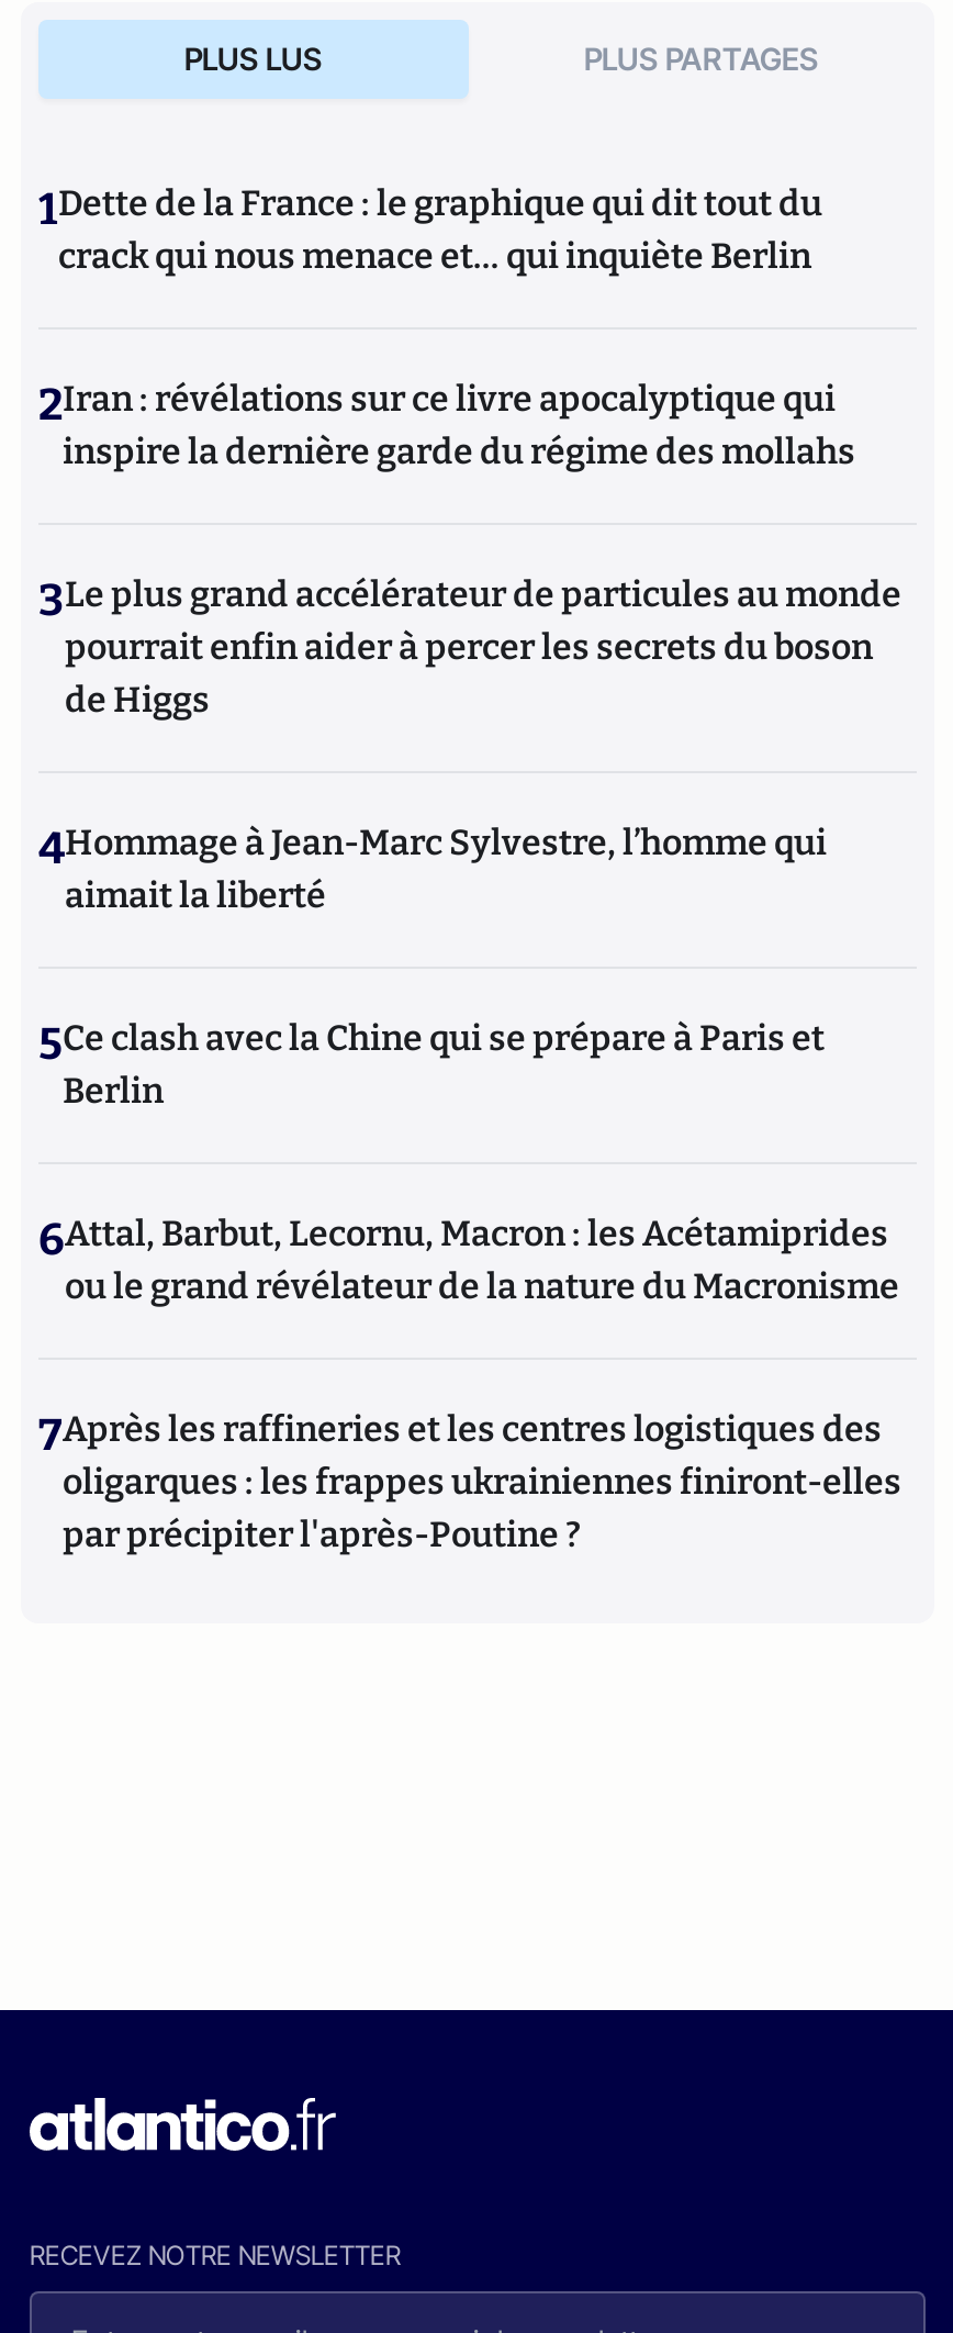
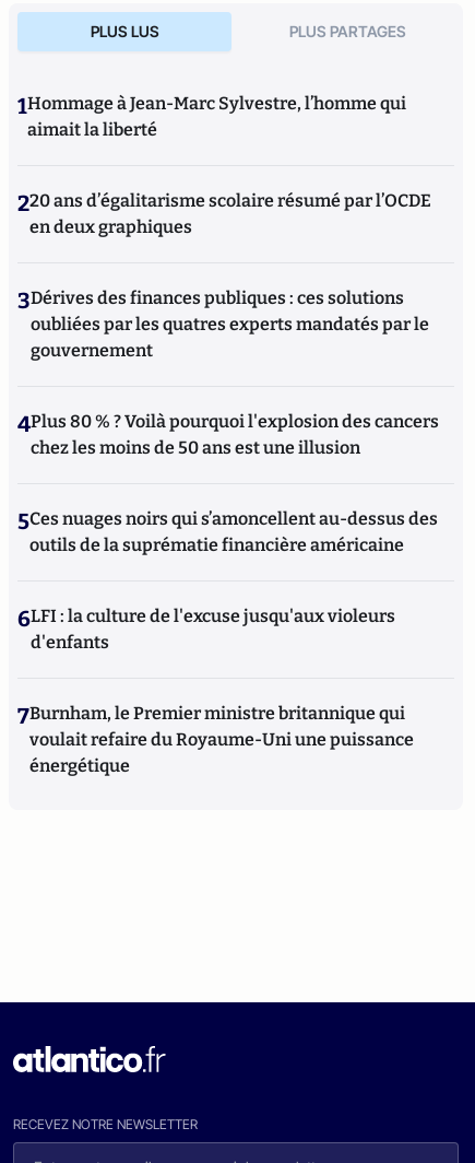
[38,182,901,874] 1Dette de la France : le graphique qui dit tout du | crack qui nous menace et… qui inquiète Berlin | 2Iran : révélations sur ce livre apocalyptique qui | inspire la dernière garde du régime des mollahs | 3Le plus grand accélérateur de particules au monde | pourrait enfin aider à percer les secrets du boson | de Higgs | 4Hommage à Jean-Marc Sylvestre, l’homme qui -> [17,93,406,119] 1Hommage à Jean-Marc Sylvestre, l’homme qui
moved [65,874,326,916] -> [27,119,157,140]: aimait la liberté
[38,1017,901,1555] 5Ce clash avec la Chine qui se prépare à Paris et | Berlin | 6Attal, Barbut, Lecornu, Macron : les Acétamiprides | ou le grand révélateur de la nature du Macronisme | 7Après les raffineries et les centres logistiques des | oligarques : les frappes ukrainiennes finiront-elles | par précipiter l'après-Poutine ? -> [17,190,439,776] 220 ans d’égalitarisme scolaire résumé par l’OCDE | en deux graphiques | 3Dérives des finances publiques : ces solutions | oubliées par les quatres experts mandatés par le | gouvernement | 4Plus 80 % ? Voilà pourquoi l'explosion des cancers | chez les moins de 50 ans est une illusion | 5Ces nuages noirs qui s’amoncellent au-dessus des | outils de la suprématie financière américaine | 6LFI : la culture de l'excuse jusqu'aux violeurs | d'enfants | 7Burnham, le Premier ministre britannique qui | voulait refaire du Royaume-Uni une puissance | énergétique

